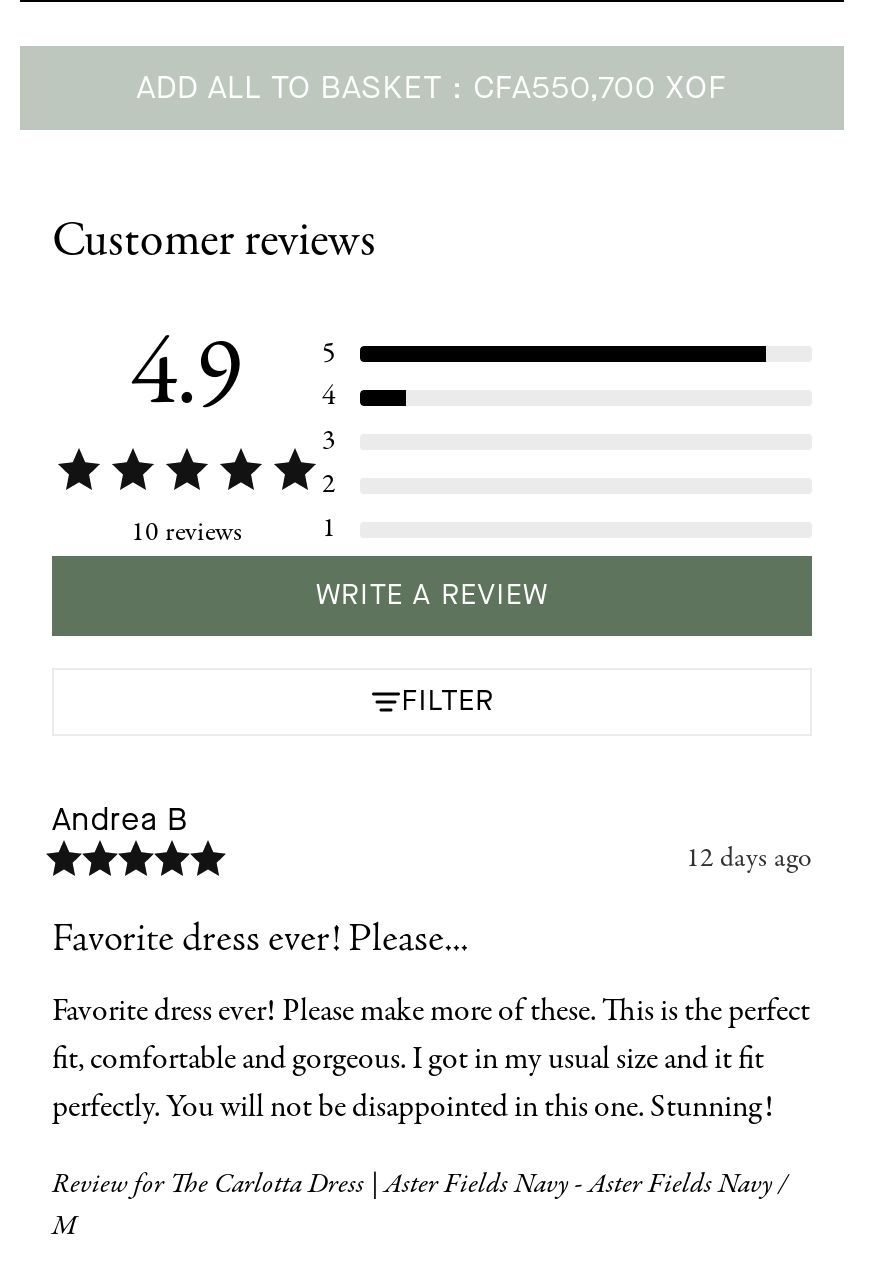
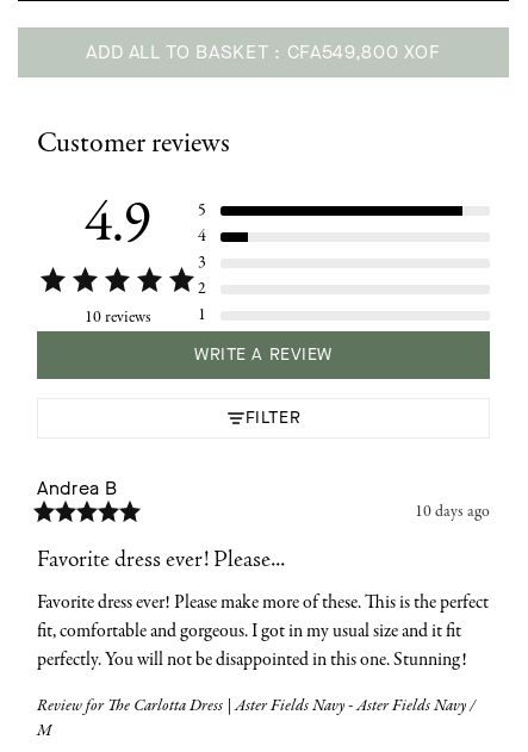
[137,66,727,108] ADD ALL TO BASKET CFA550,700 XOF -> [86,39,441,64] ADD ALL TO BASKET CFA549,800 XOF
[686,839,812,877] 12 days ago -> [415,500,490,523] 10 days ago

